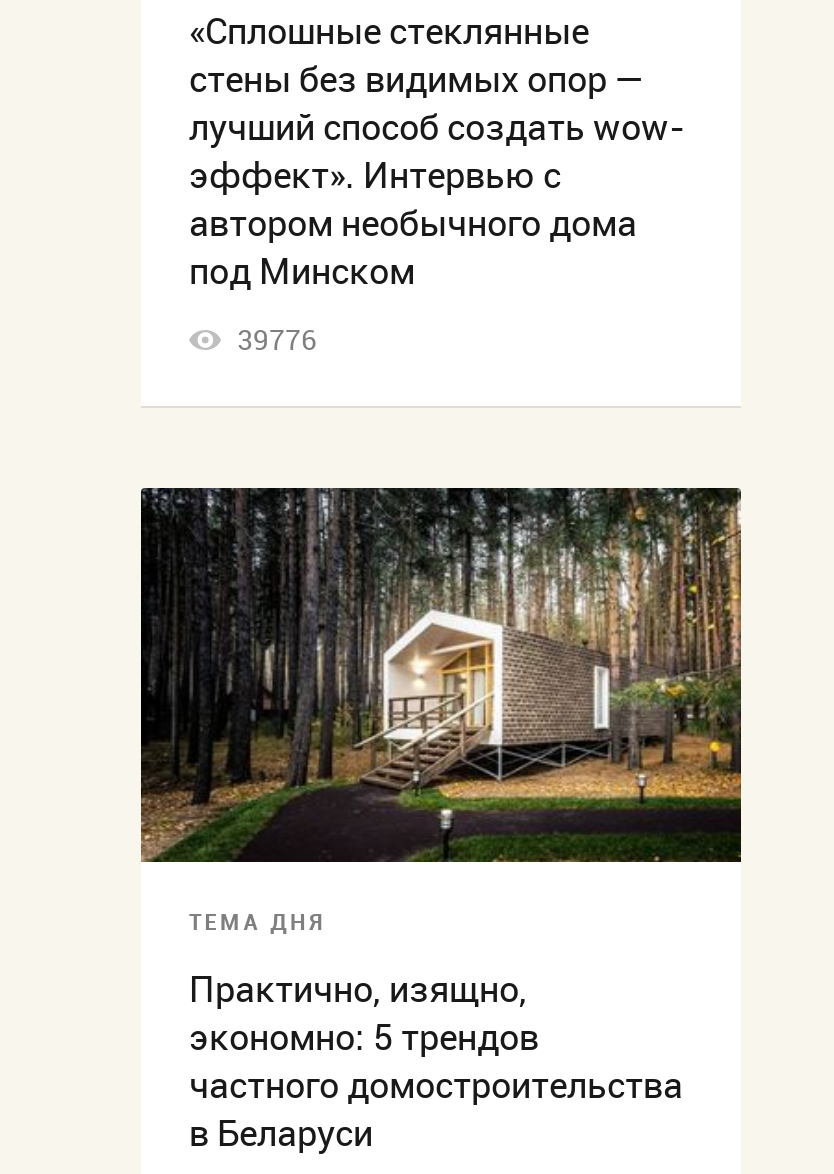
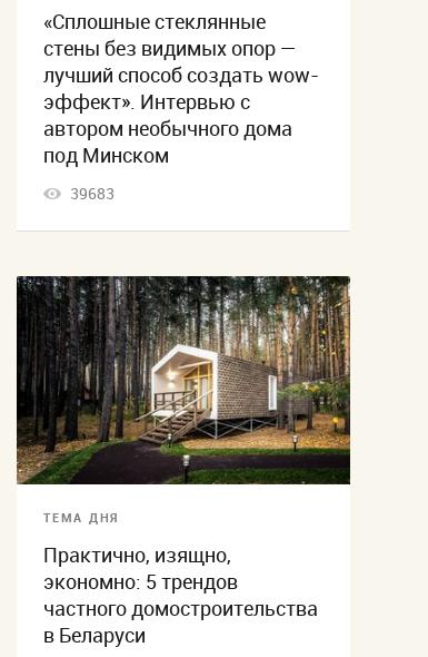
[237,324,317,356] 39776 -> [70,185,115,203] 39683

